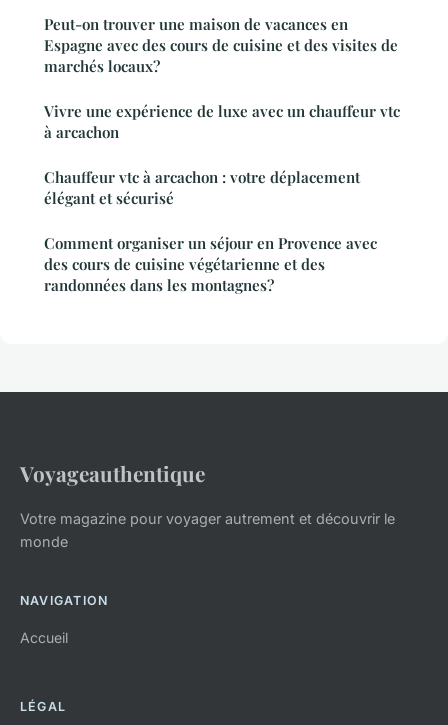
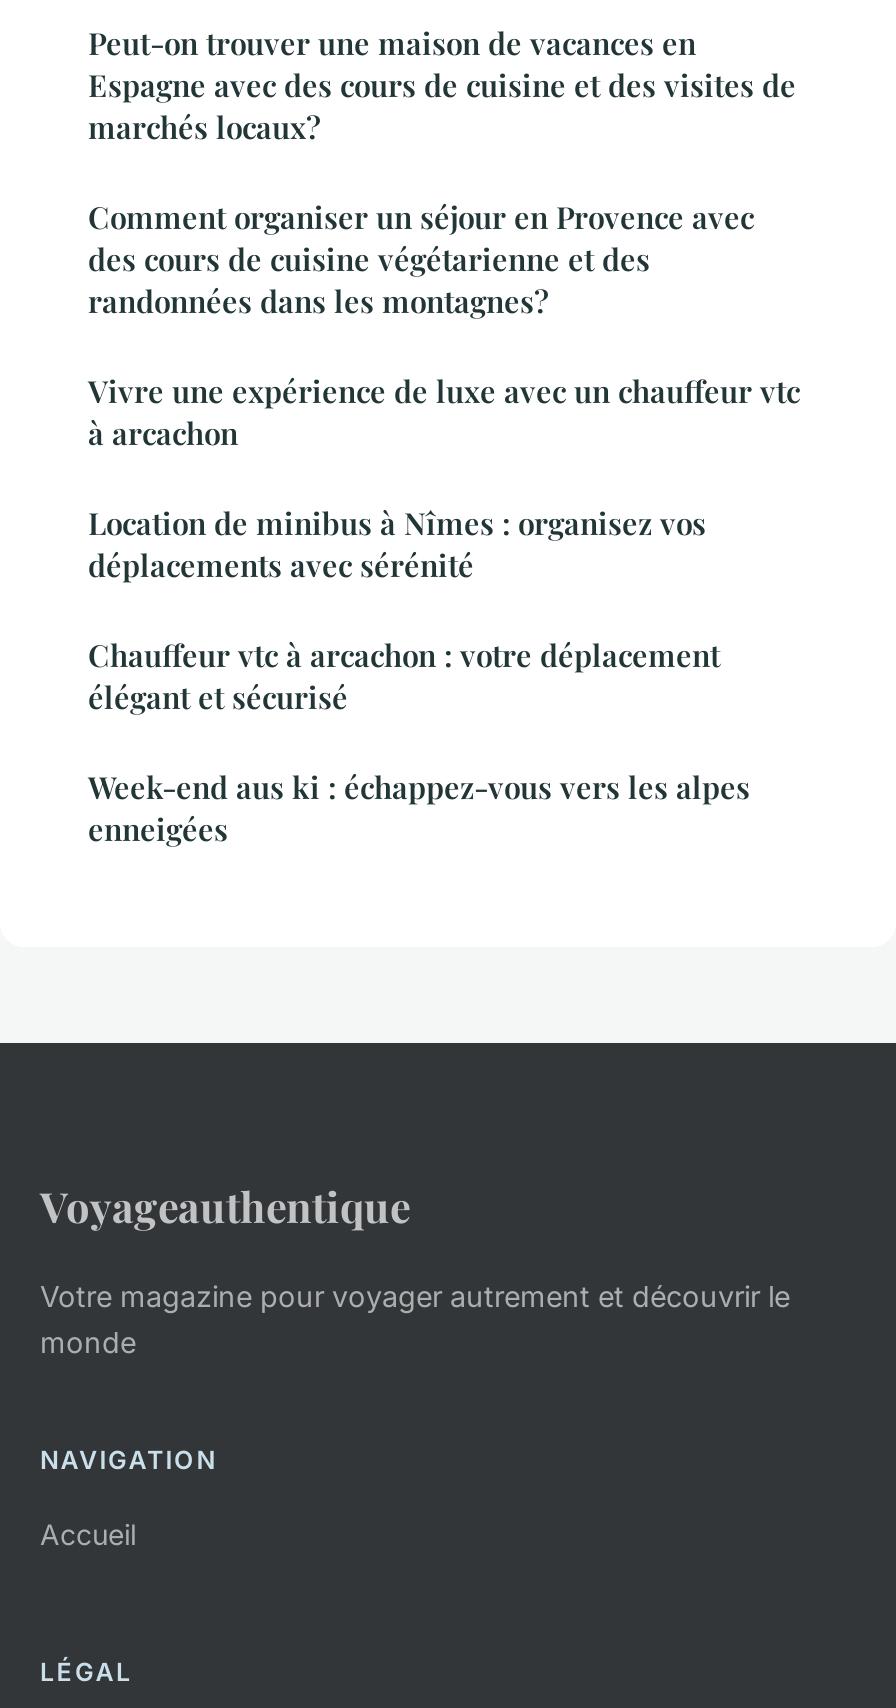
moved [44,100,400,207] -> [88,370,800,716]: Vivre une expérience de luxe avec un chauffeur vtc | à arcachon | Chauffeur vtc à arcachon : votre déplacement | élégant et sécurisé
moved [44,232,377,294] -> [88,196,754,320]: Comment organiser un séjour en Provence avec | des cours de cuisine végétarienne et des | randonnées dans les montagnes?
none -> [88,502,750,848] Location de minibus à Nîmes : organisez vos | déplacements avec sérénité | Week-end aus ki : échappez-vous vers les alpes | enneigées

